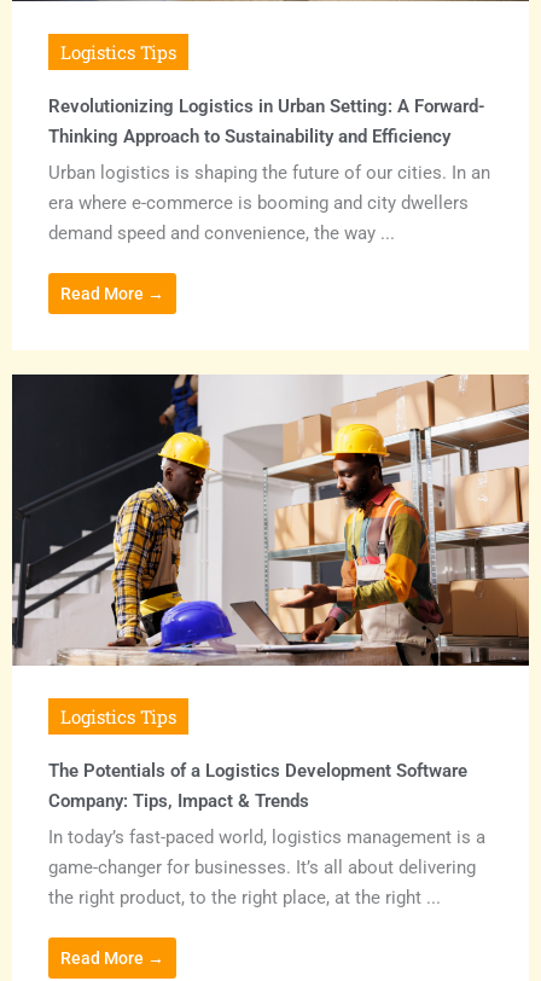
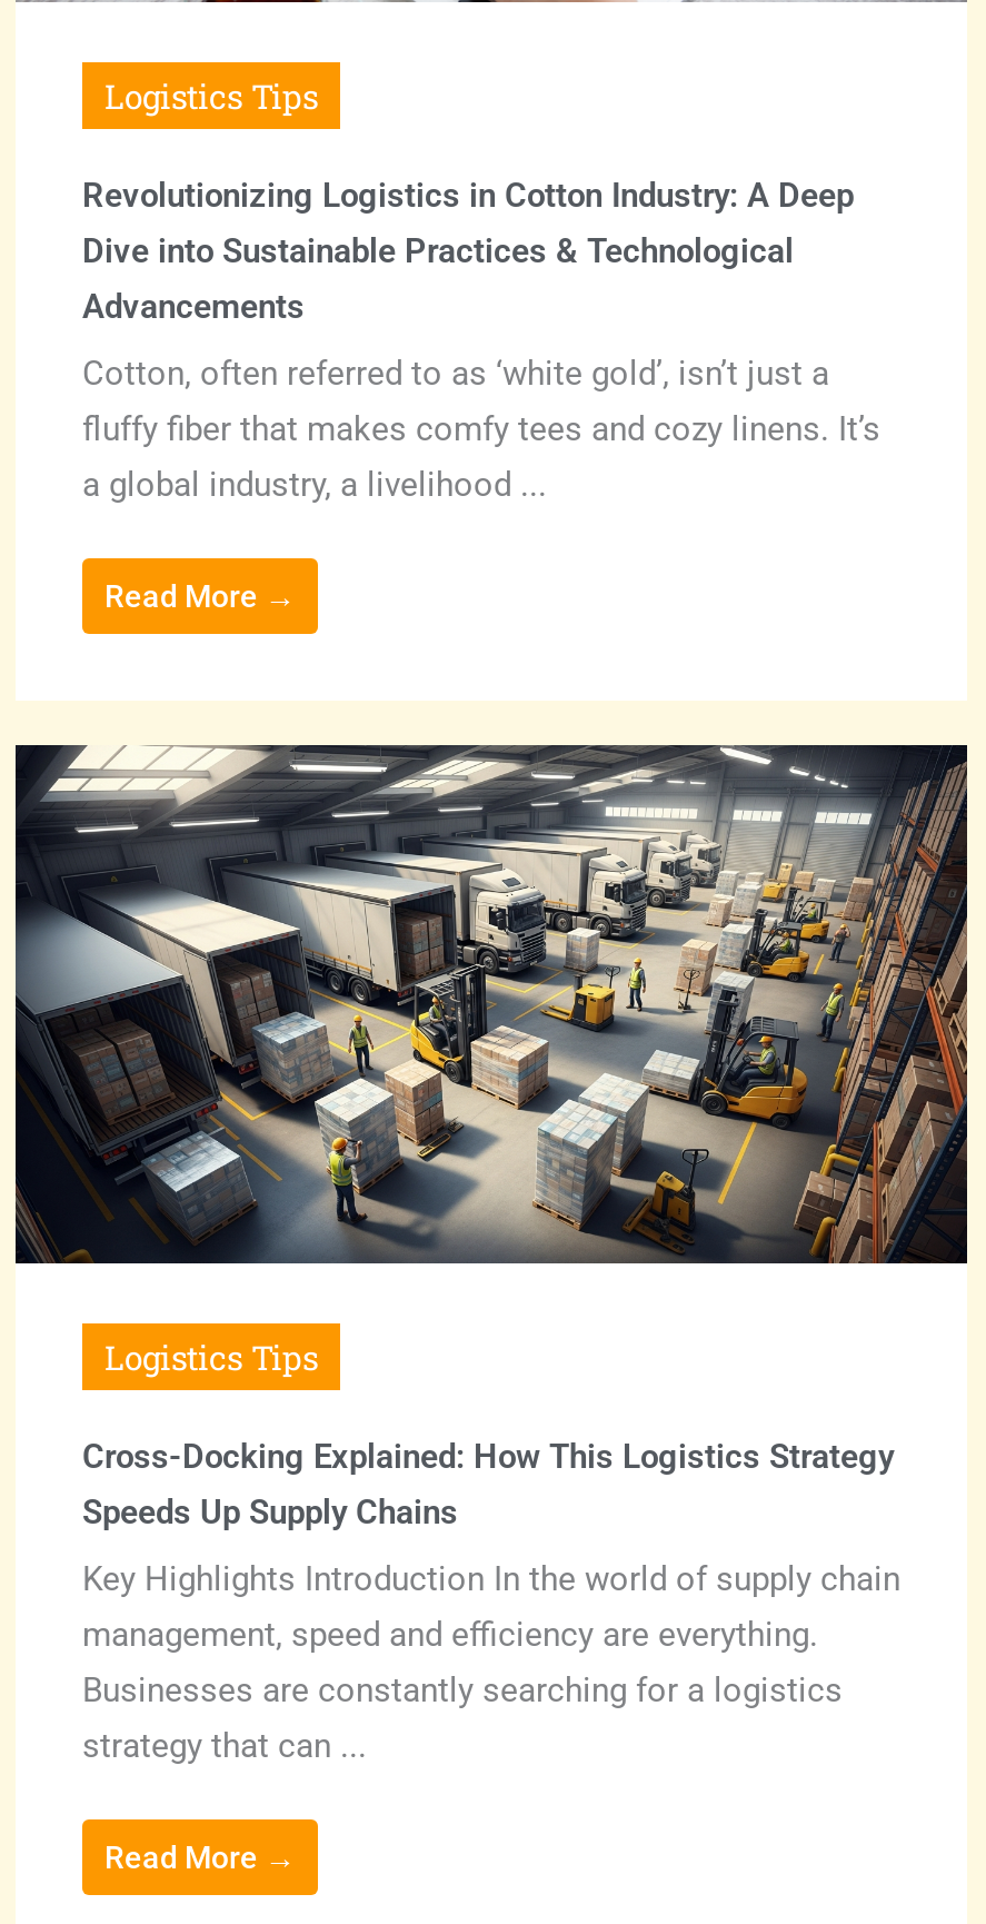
[48,95,485,147] Revolutionizing Logistics in Urban Setting: A Forward- | Thinking Approach to Sustainability and Efficiency -> [82,175,854,327] Revolutionizing Logistics in Cotton Industry: A Deep | Dive into Sustainable Practices & Technological | Advancements
[48,162,490,244] Urban logistics is shaping the future of our cities. In an | era where e-commerce is booming and city dwellers | demand speed and convenience, the way ... -> [82,353,880,504] Cotton, often referred to as ‘white gold’, isn’t just a | fluffy fiber that makes comfy tees and cozy linens. It’s | a global industry, a livelihood ...
[12,373,530,666] [image] -> [13,743,969,1266] [image]
[48,759,467,811] The Potentials of a Logistics Development Software | Company: Tips, Impact & Trends -> [82,1437,894,1533] Cross-Docking Explained: How This Logistics Strategy | Speeds Up Supply Chains
[48,826,485,908] In today’s fast-paced world, logistics management is a | game-changer for businesses. It’s all about delivering | the right product, to the right place, at the right ... -> [82,1560,900,1767] Key Highlights Introduction In the world of supply chain | management, speed and efficiency are everything. | Businesses are constantly searching for a logistics | strategy that can ...

